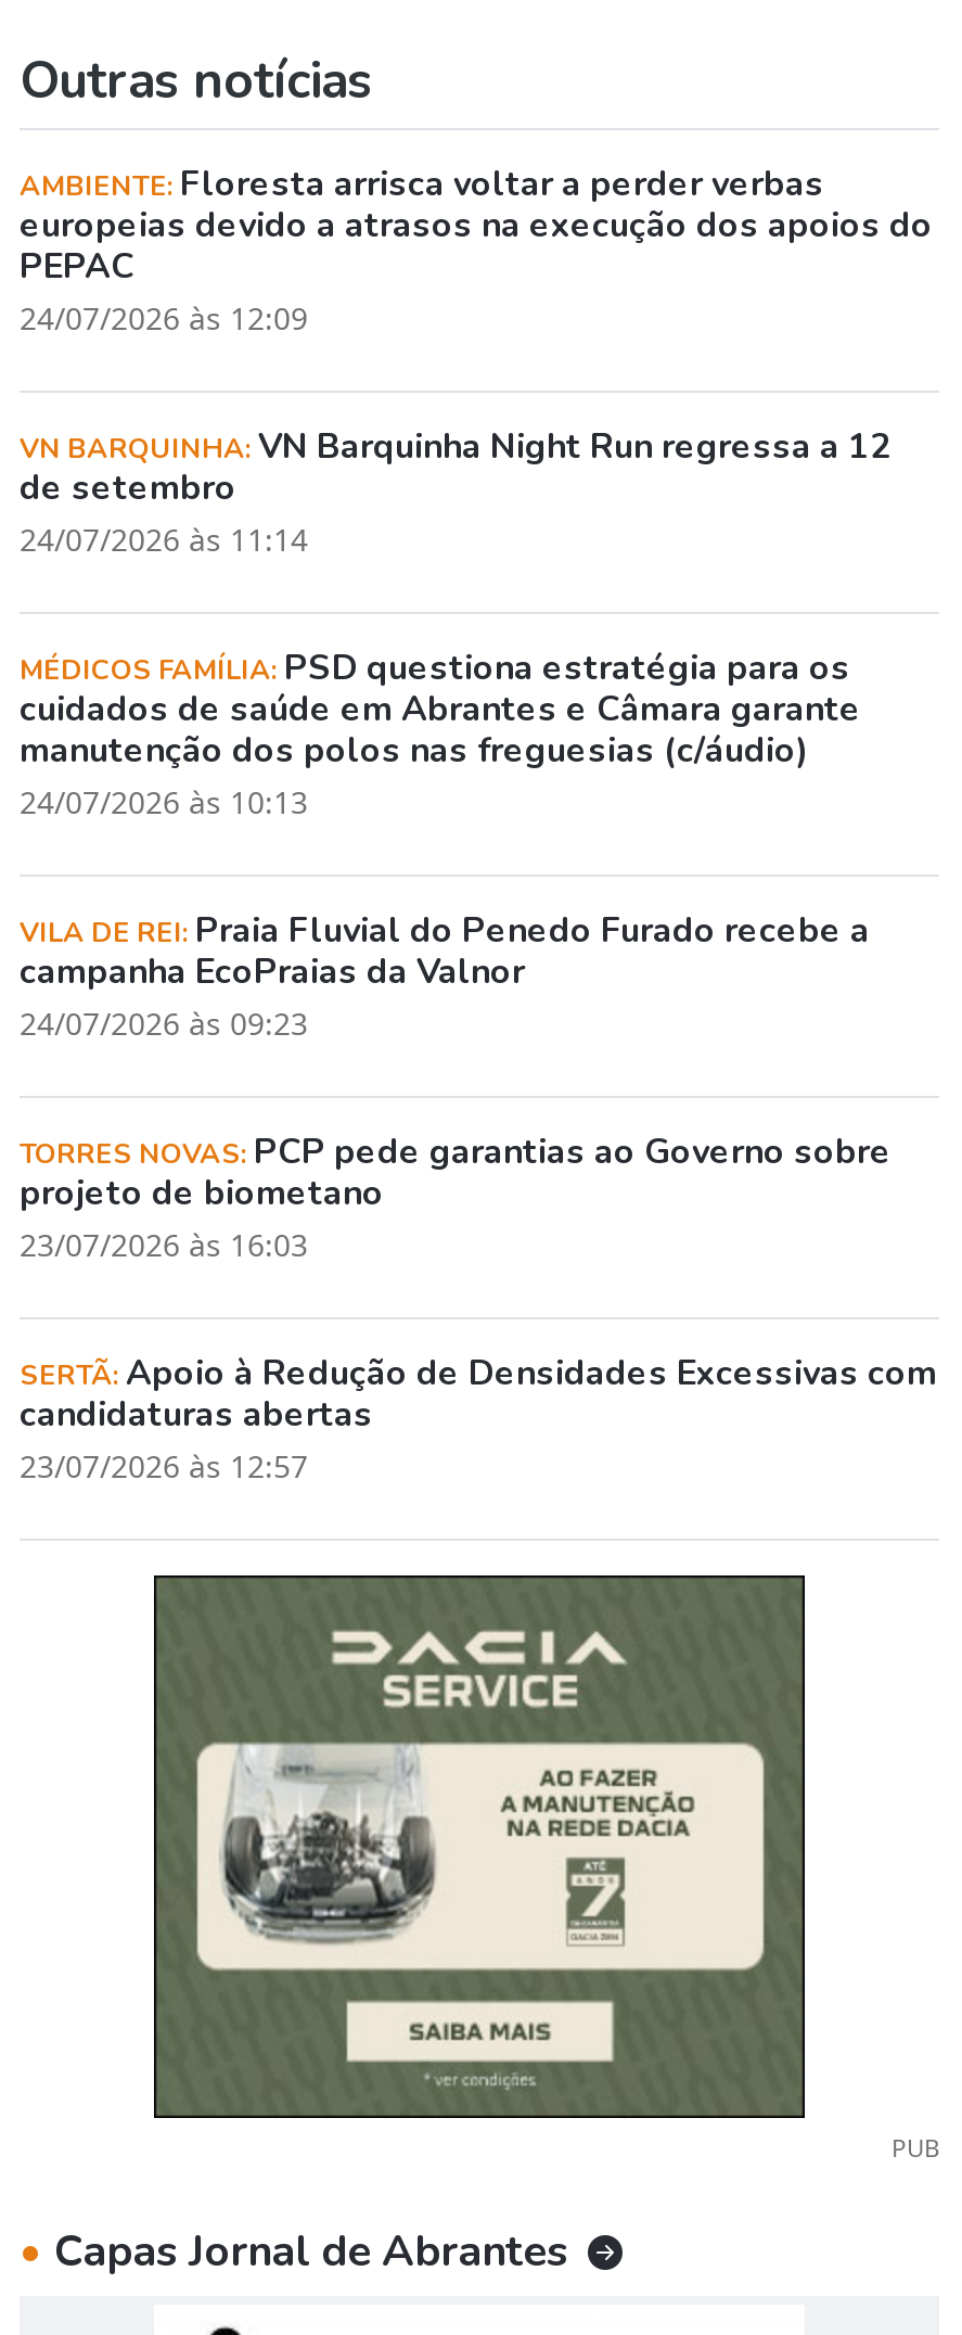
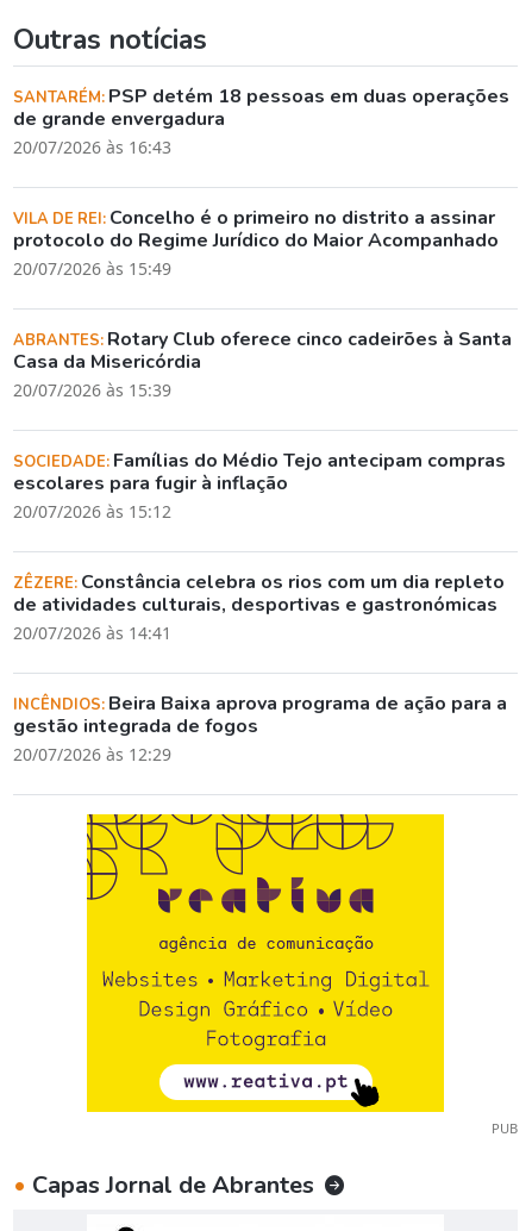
[20,161,933,339] AMBIENTE: Floresta arrisca voltar a perder verbas | europeias devido a atrasos na execução dos apoios do | PEPAC | 24/07/2026 às 12:09 -> [13,84,509,159] SANTARÉM: PSP detém 18 pessoas em duas operações | de grande envergadura | 20/07/2026 às 16:43
[20,424,892,561] VN BARQUINHA: VN Barquinha Night Run regressa a 12 | de setembro | 24/07/2026 às 11:14 -> [13,205,499,280] VILA DE REI: Concelho é o primeiro no distrito a assinar | protocolo do Regime Jurídico do Maior Acompanhado | 20/07/2026 às 15:49
[20,645,861,823] MÉDICOS FAMÍLIA: PSD questiona estratégia para os | cuidados de saúde em Abrantes e Câmara garante | manutenção dos polos nas freguesias (c/áudio) | 24/07/2026 às 10:13 -> [13,327,512,402] ABRANTES: Rotary Club oferece cinco cadeirões à Santa | Casa da Misericórdia | 20/07/2026 às 15:39
[20,908,870,1044] VILA DE REI: Praia Fluvial do Penedo Furado recebe a | campanha EcoPraias da Valnor | 24/07/2026 às 09:23 -> [13,448,506,523] SOCIEDADE: Famílias do Médio Tejo antecipam compras | escolares para fugir à inflação | 20/07/2026 às 15:12
[20,1129,892,1266] TORRES NOVAS: PCP pede garantias ao Governo sobre | projeto de biometano | 23/07/2026 às 16:03 -> [13,569,505,644] ZÊZERE: Constância celebra os rios com um dia repleto | de atividades culturais, desportivas e gastronómicas | 20/07/2026 às 14:41
[20,1350,937,1487] SERTÃ: Apoio à Redução de Densidades Excessivas com | candidaturas abertas | 23/07/2026 às 12:57 -> [13,691,507,766] INCÊNDIOS: Beira Baixa aprova programa de ação para a | gestão integrada de fogos | 20/07/2026 às 12:29
[152,1573,807,2120] [image] -> [86,813,445,1113] [image]

